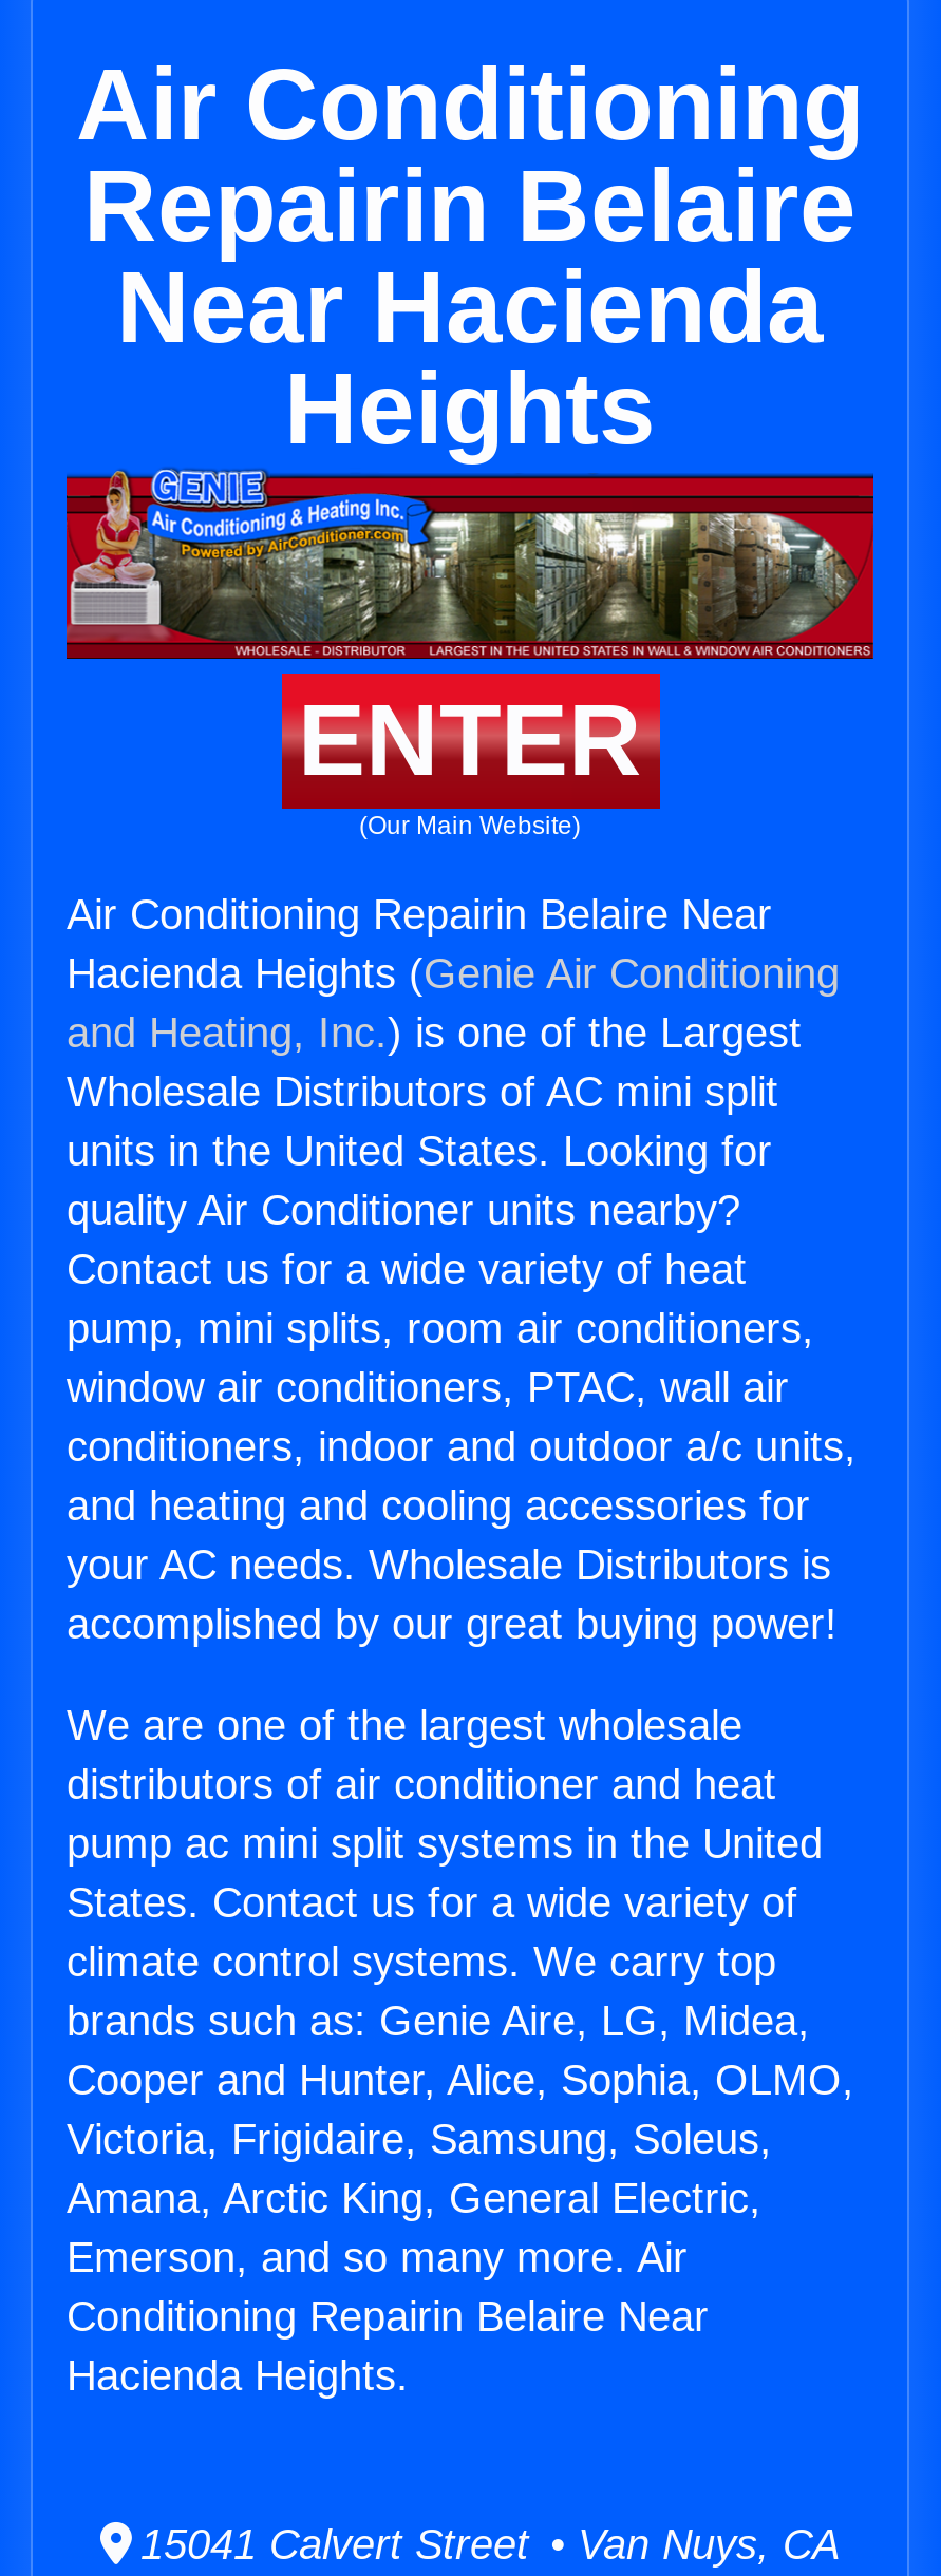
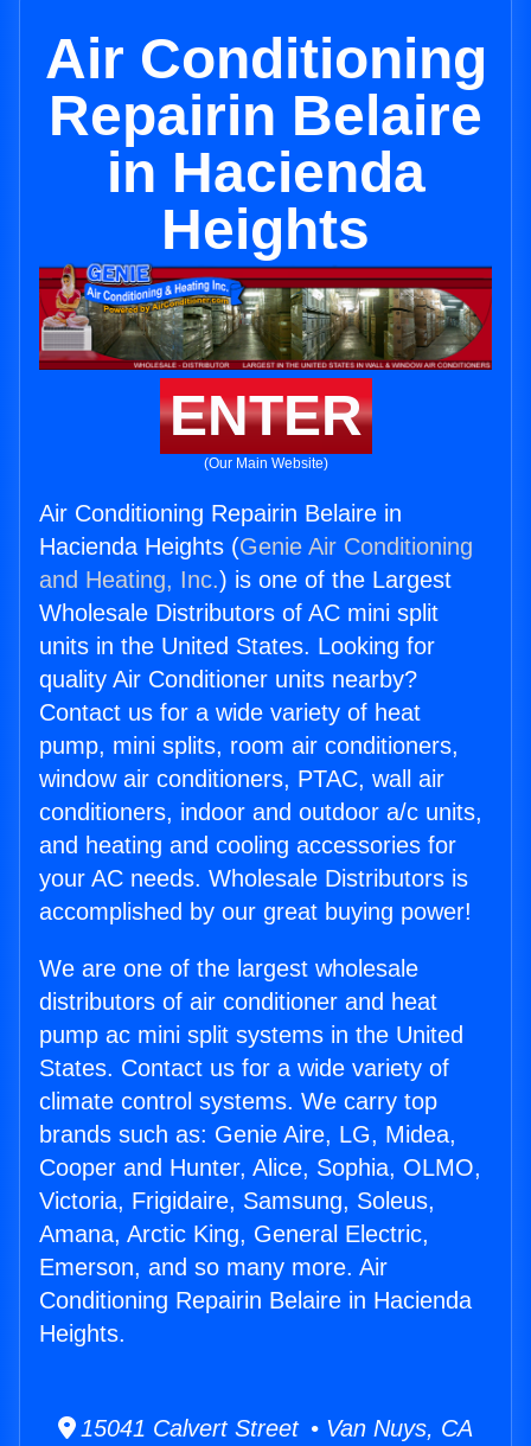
[116,251,824,363] Near Hacienda -> [106,141,425,204] in Hacienda
[67,891,772,938] Air Conditioning Repairin Belaire Near -> [39,500,402,526] Air Conditioning Repairin Belaire in
[67,2293,709,2399] Conditioning Repairin Belaire Near | Hacienda Heights. -> [39,1287,472,1347] Conditioning Repairin Belaire in Hacienda | Heights.

